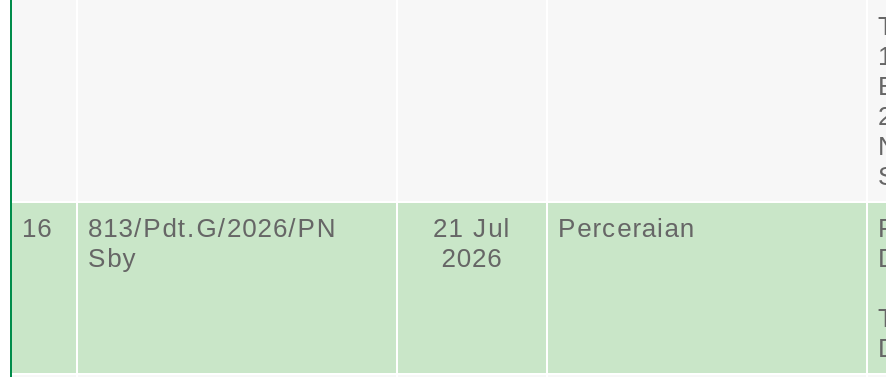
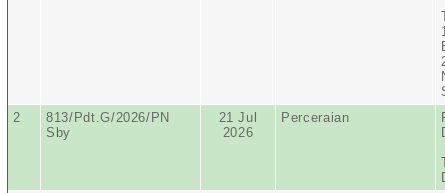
[22,213,336,243] 16 813/Pdt.G/2026/PN -> [13,110,170,125] 2 813/Pdt.G/2026/PN

